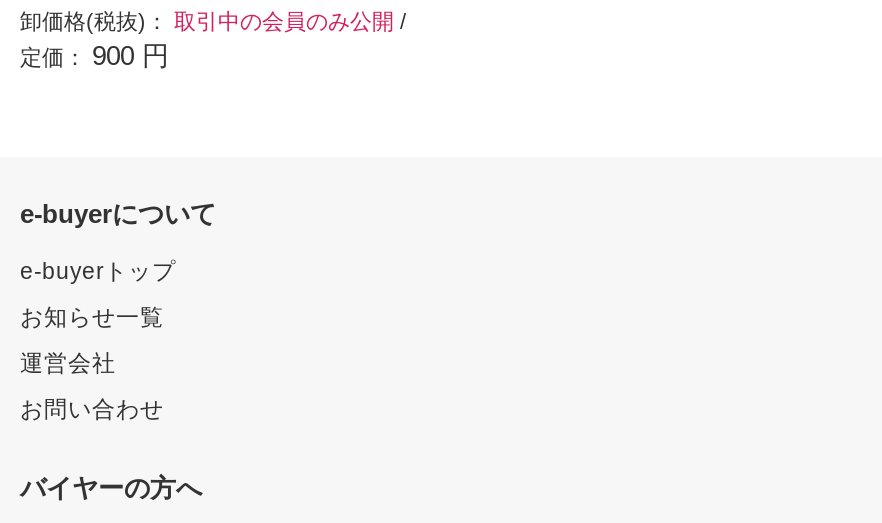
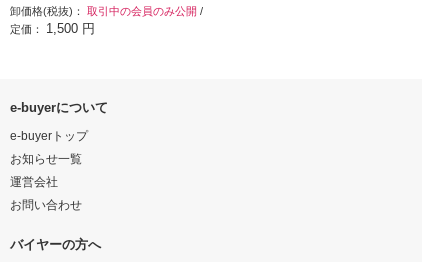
[20,41,168,71] 定価：900 円 -> [10,21,95,36] 定価：1,500 円

